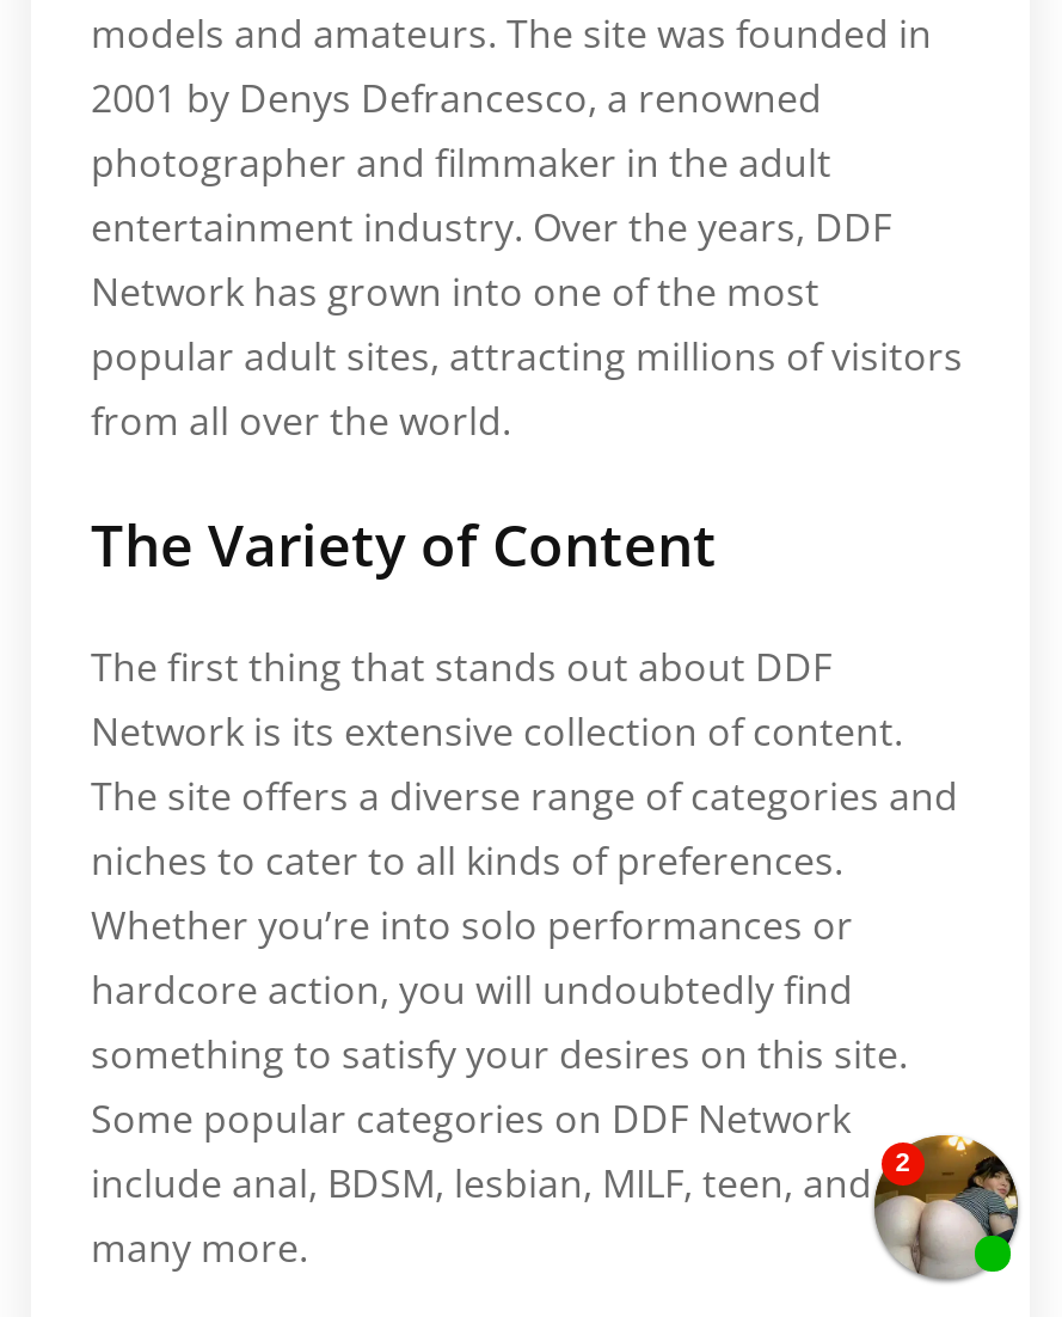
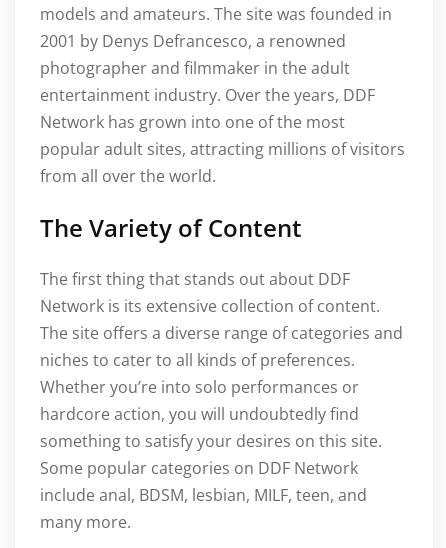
[872,1133,1023,1284] [image] -> none

